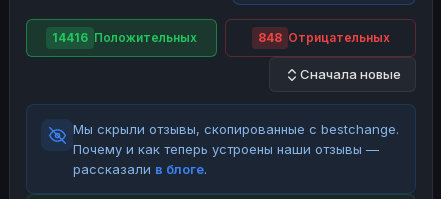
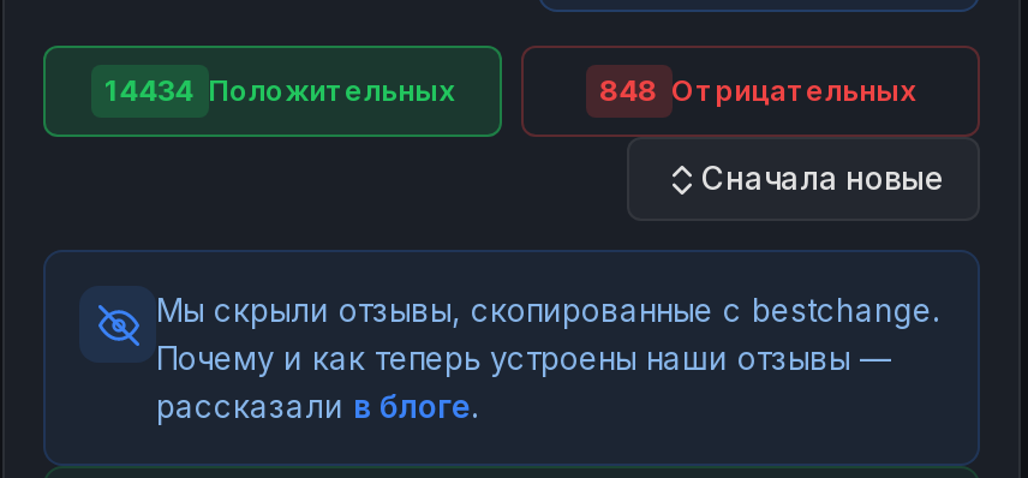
[52,30,197,45] 14416 Положительных -> [104,72,455,108] 14434 Положительных

